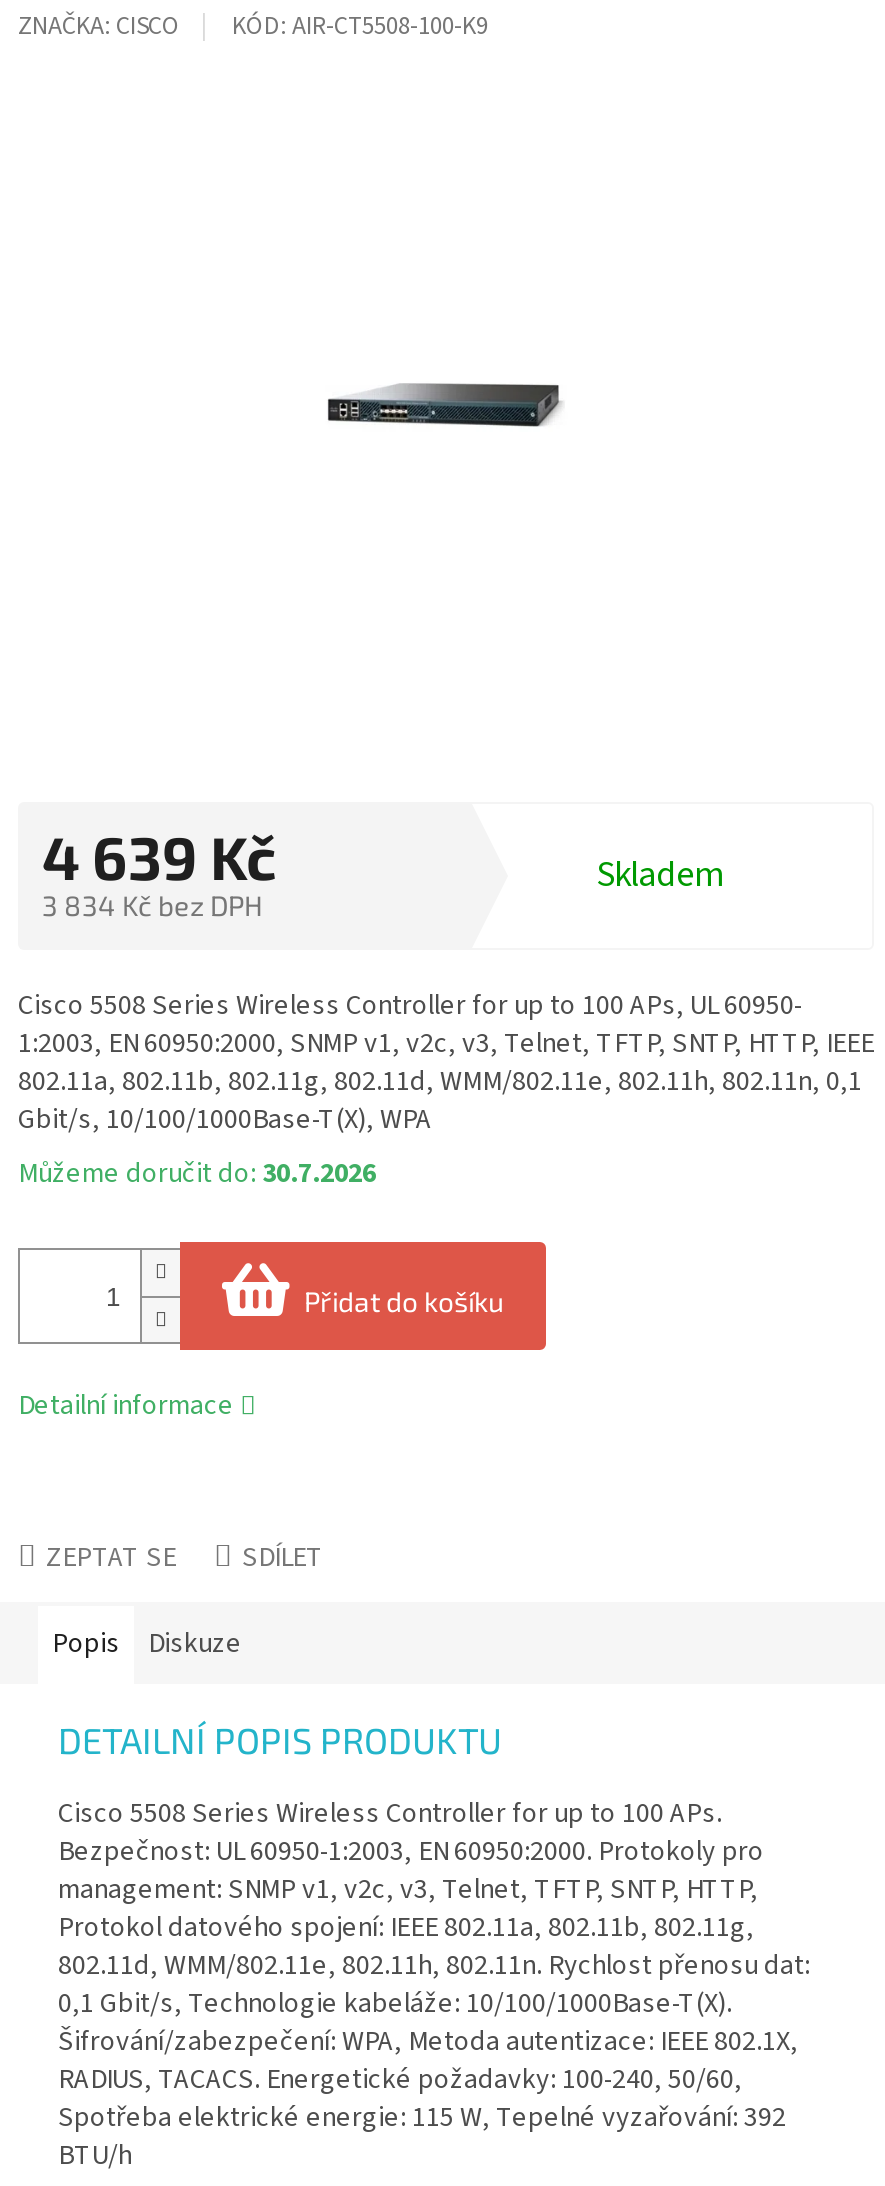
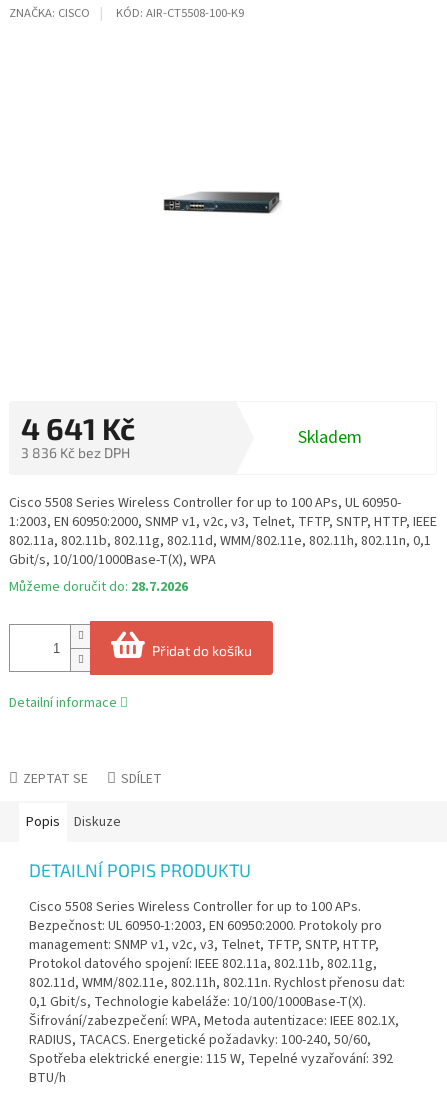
[42,821,276,893] 4 639 Kč -> [21,410,135,446] 4 641 Kč
[42,889,262,923] 3 834 Kč bez DPH -> [21,444,130,461] 3 836 Kč bez DPH
[18,1155,376,1195] Můžeme doručit do: 30.7.2026 -> [9,577,188,597] Můžeme doručit do: 28.7.2026

